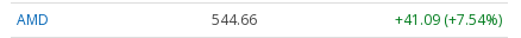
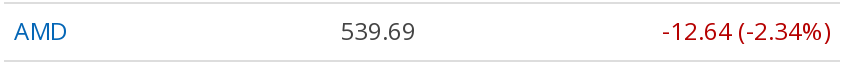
[212,9,257,29] 544.66 -> [340,13,416,47] 539.69
[395,9,502,29] +41.09 (+7.54%) -> [662,13,830,47] -12.64 (-2.34%)

